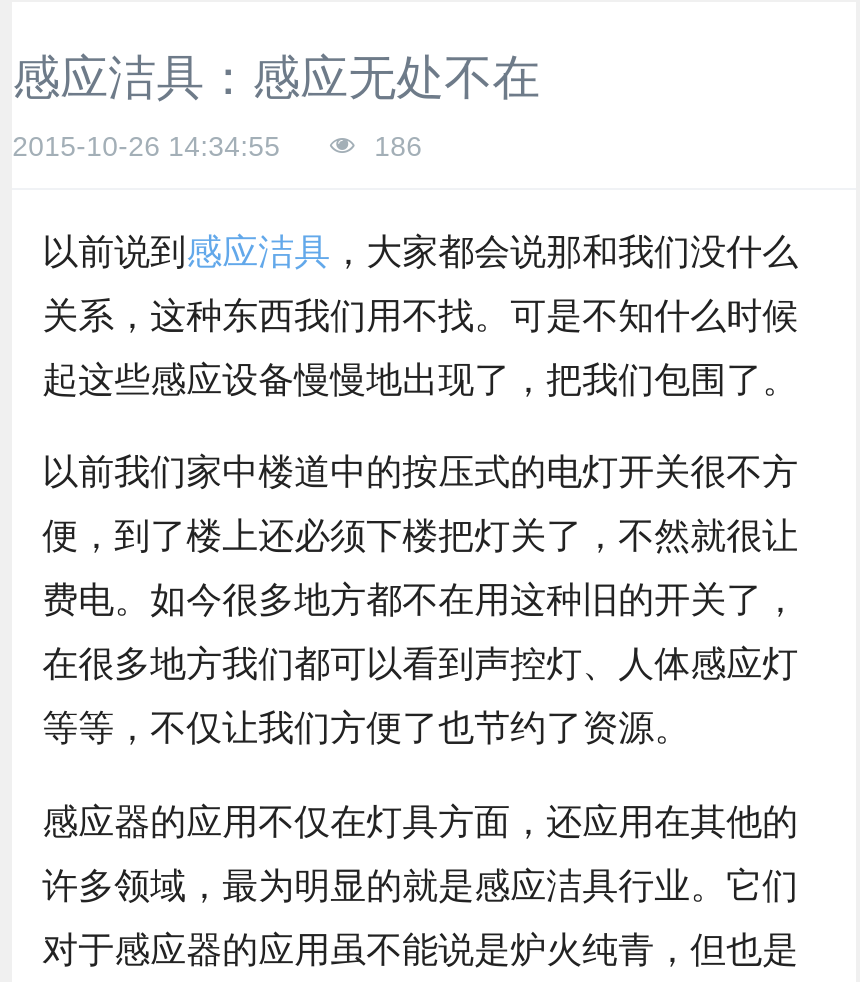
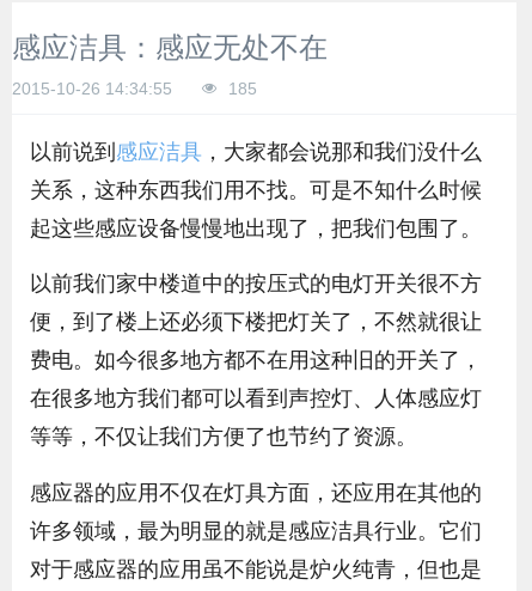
[374,130,422,162] 186 -> [228,79,257,98] 185

